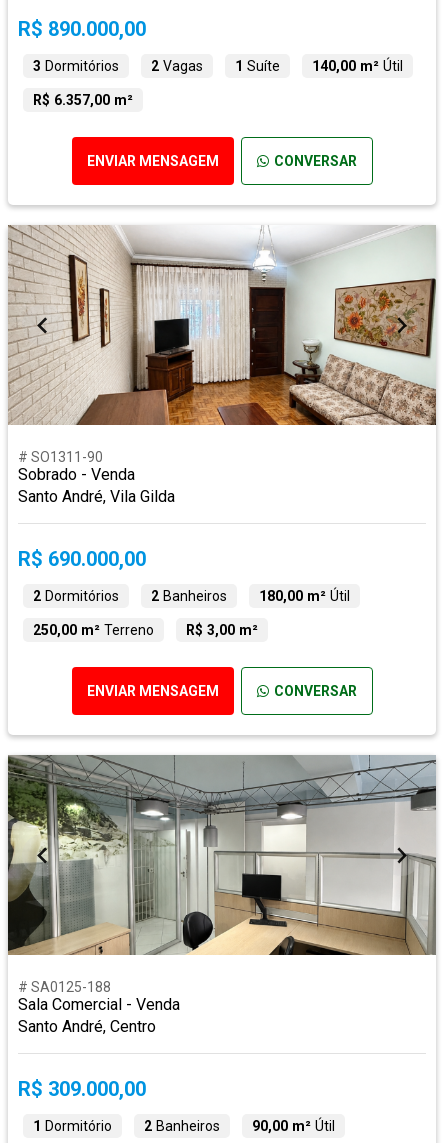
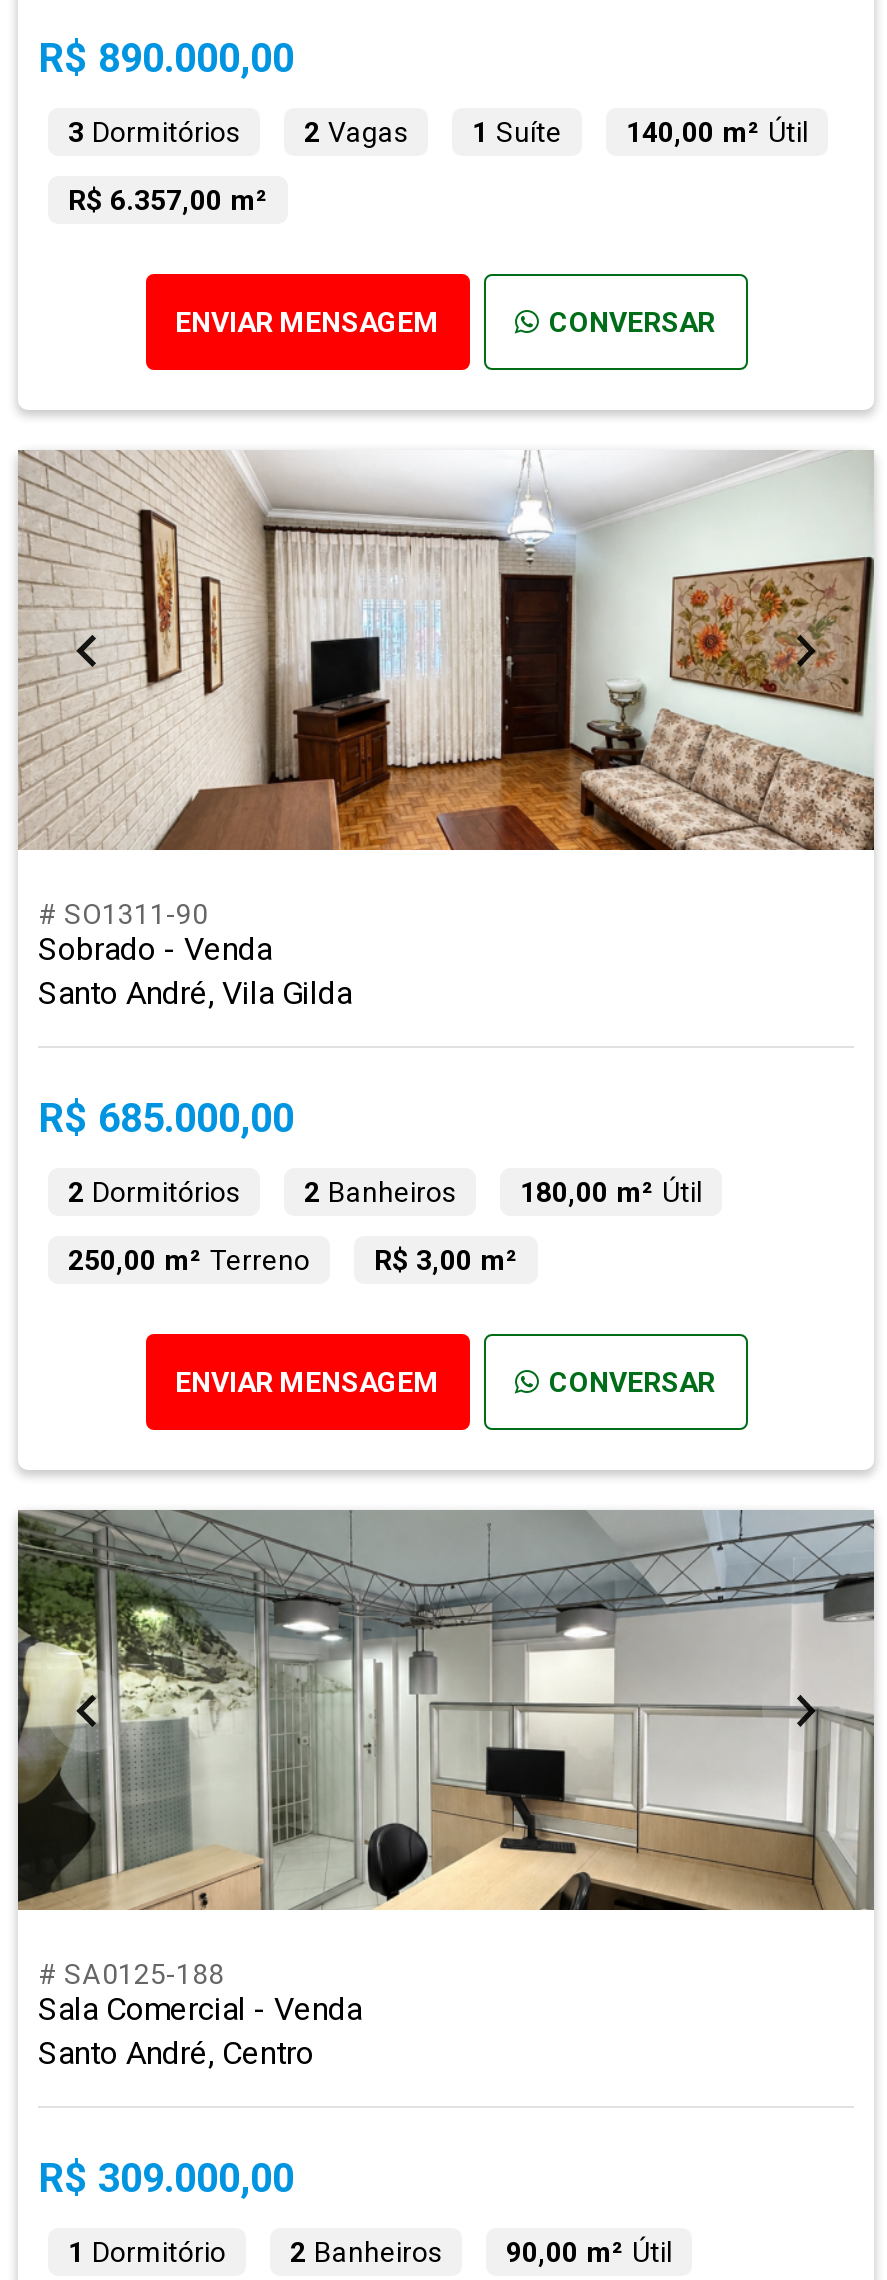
[18,547,146,571] R$ 690.000,00 -> [38,1095,294,1143] R$ 685.000,00

